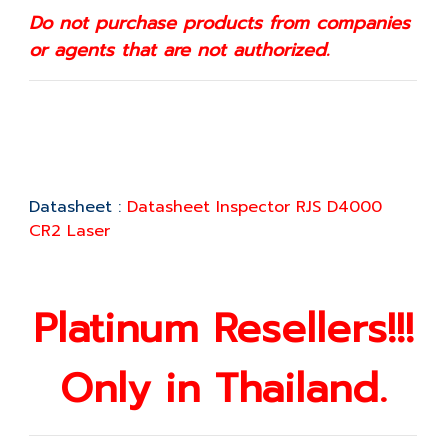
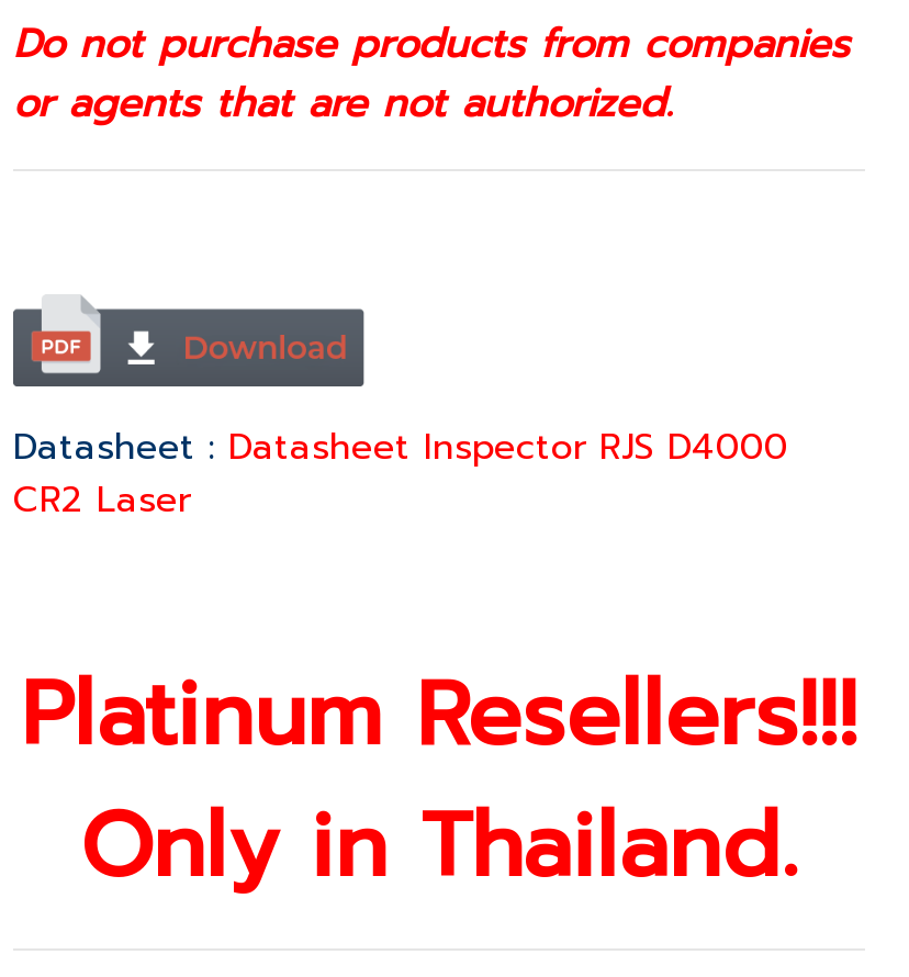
none -> [11,296,367,389] [image]

